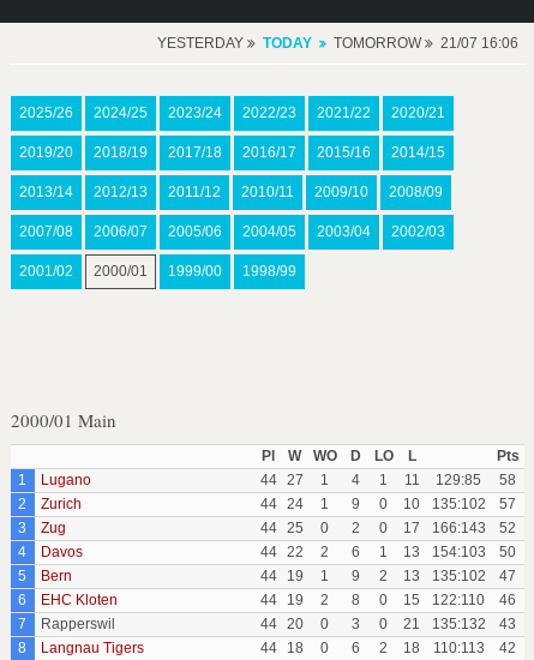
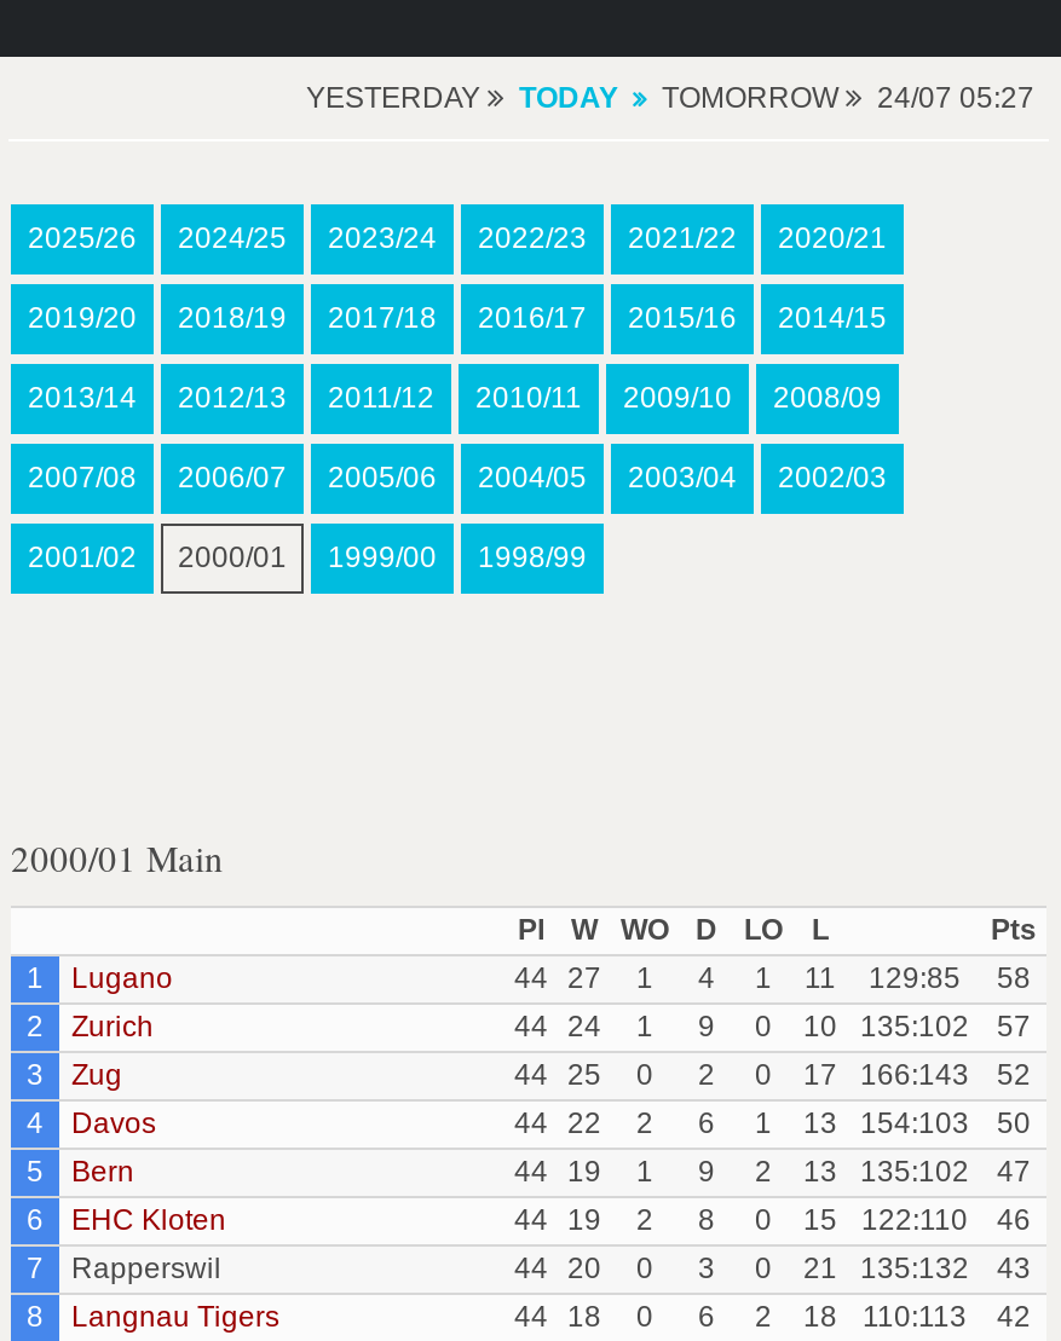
[157,35,518,52] YESTERDAY TODAY TOMORROW 21/07 16:06 -> [306,81,1034,115] YESTERDAY TODAY TOMORROW 24/07 05:27

